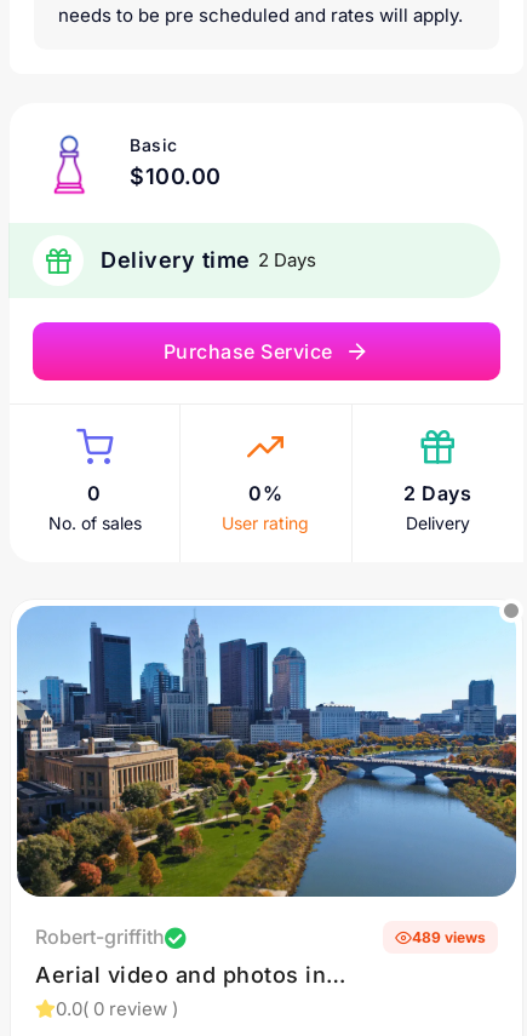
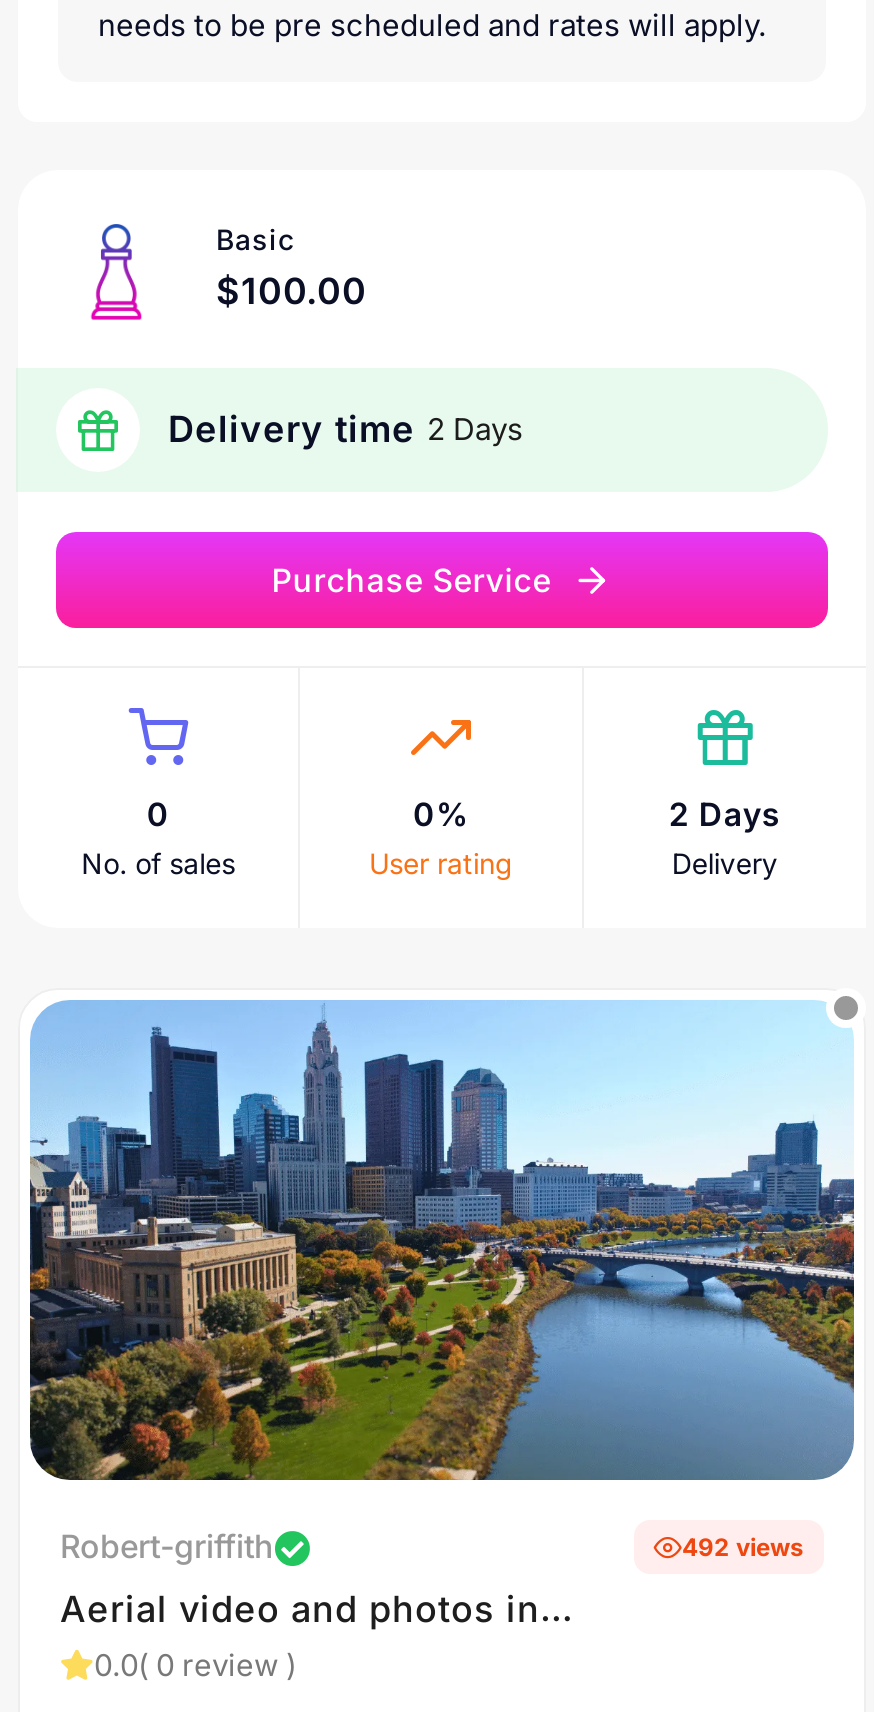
[412,928,486,946] 489 views -> [682,1532,804,1562] 492 views

